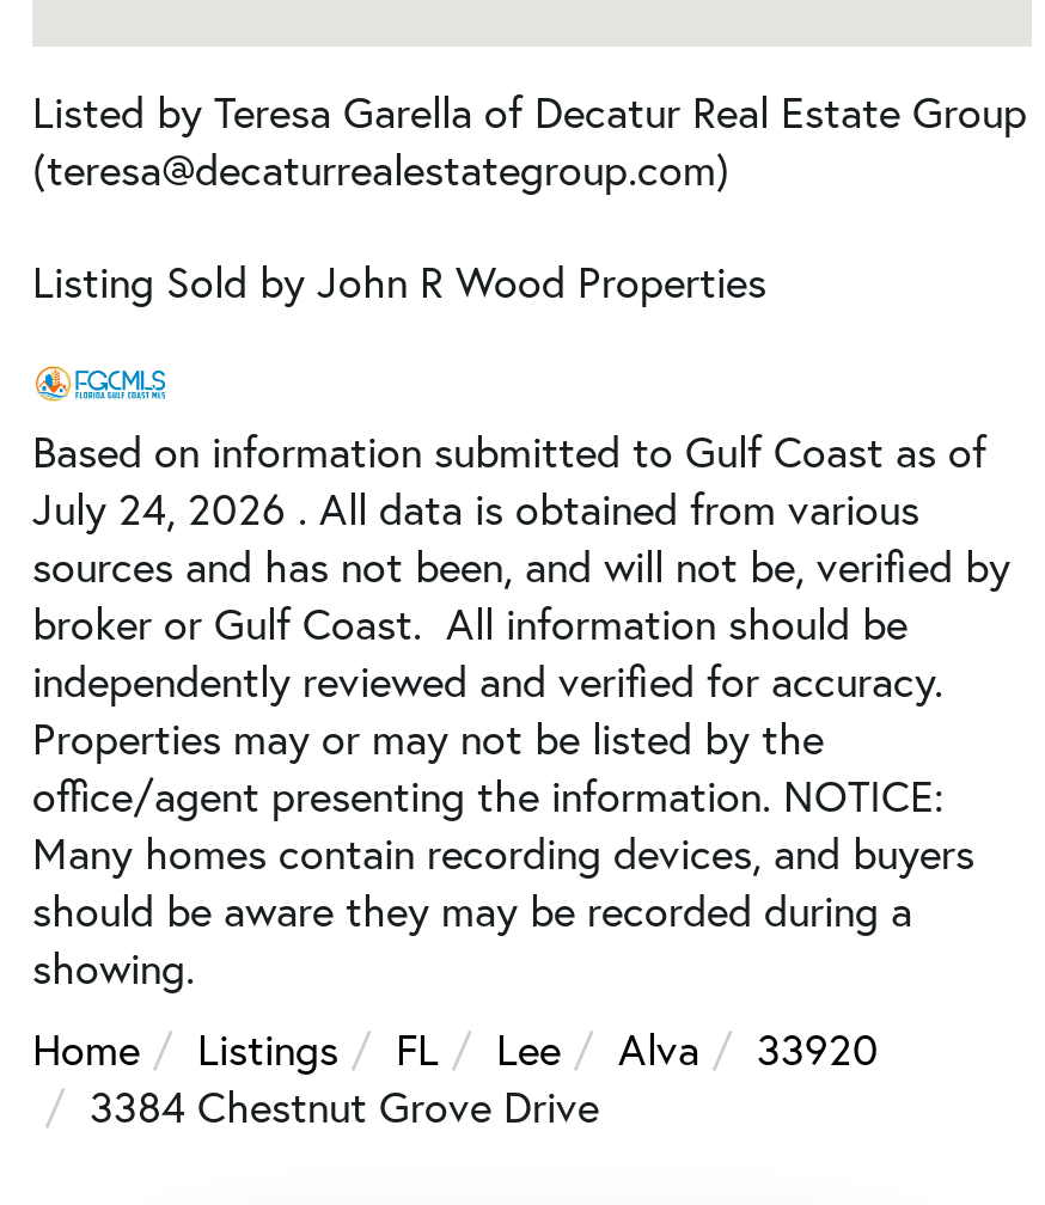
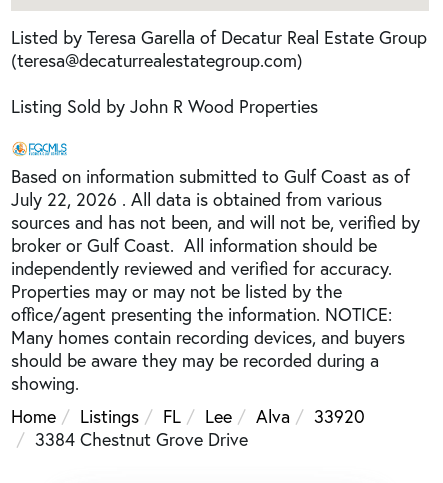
[32,479,919,537] July 24, 2026 . All data is obtained from various -> [11,188,382,211] July 22, 2026 . All data is obtained from various

